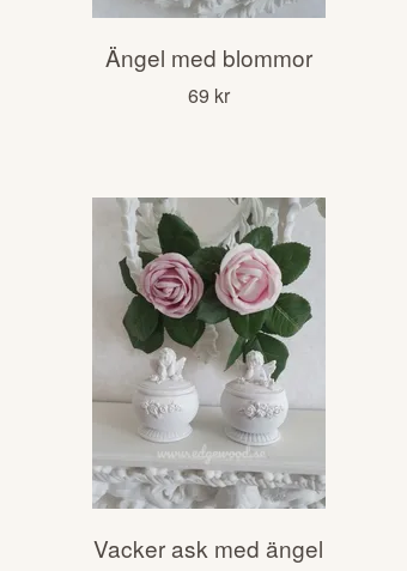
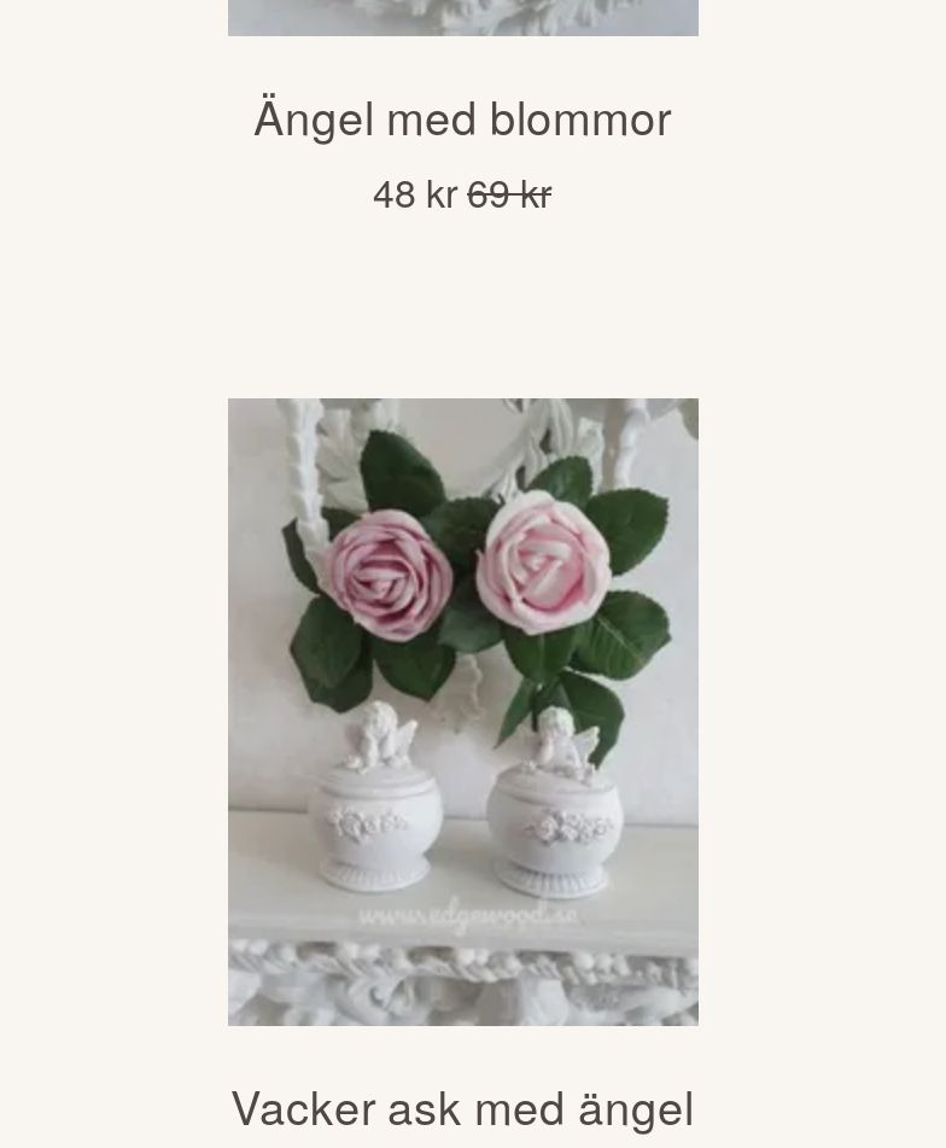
[187,82,229,109] 69 kr -> [373,165,551,220] 48 kr 69 kr

